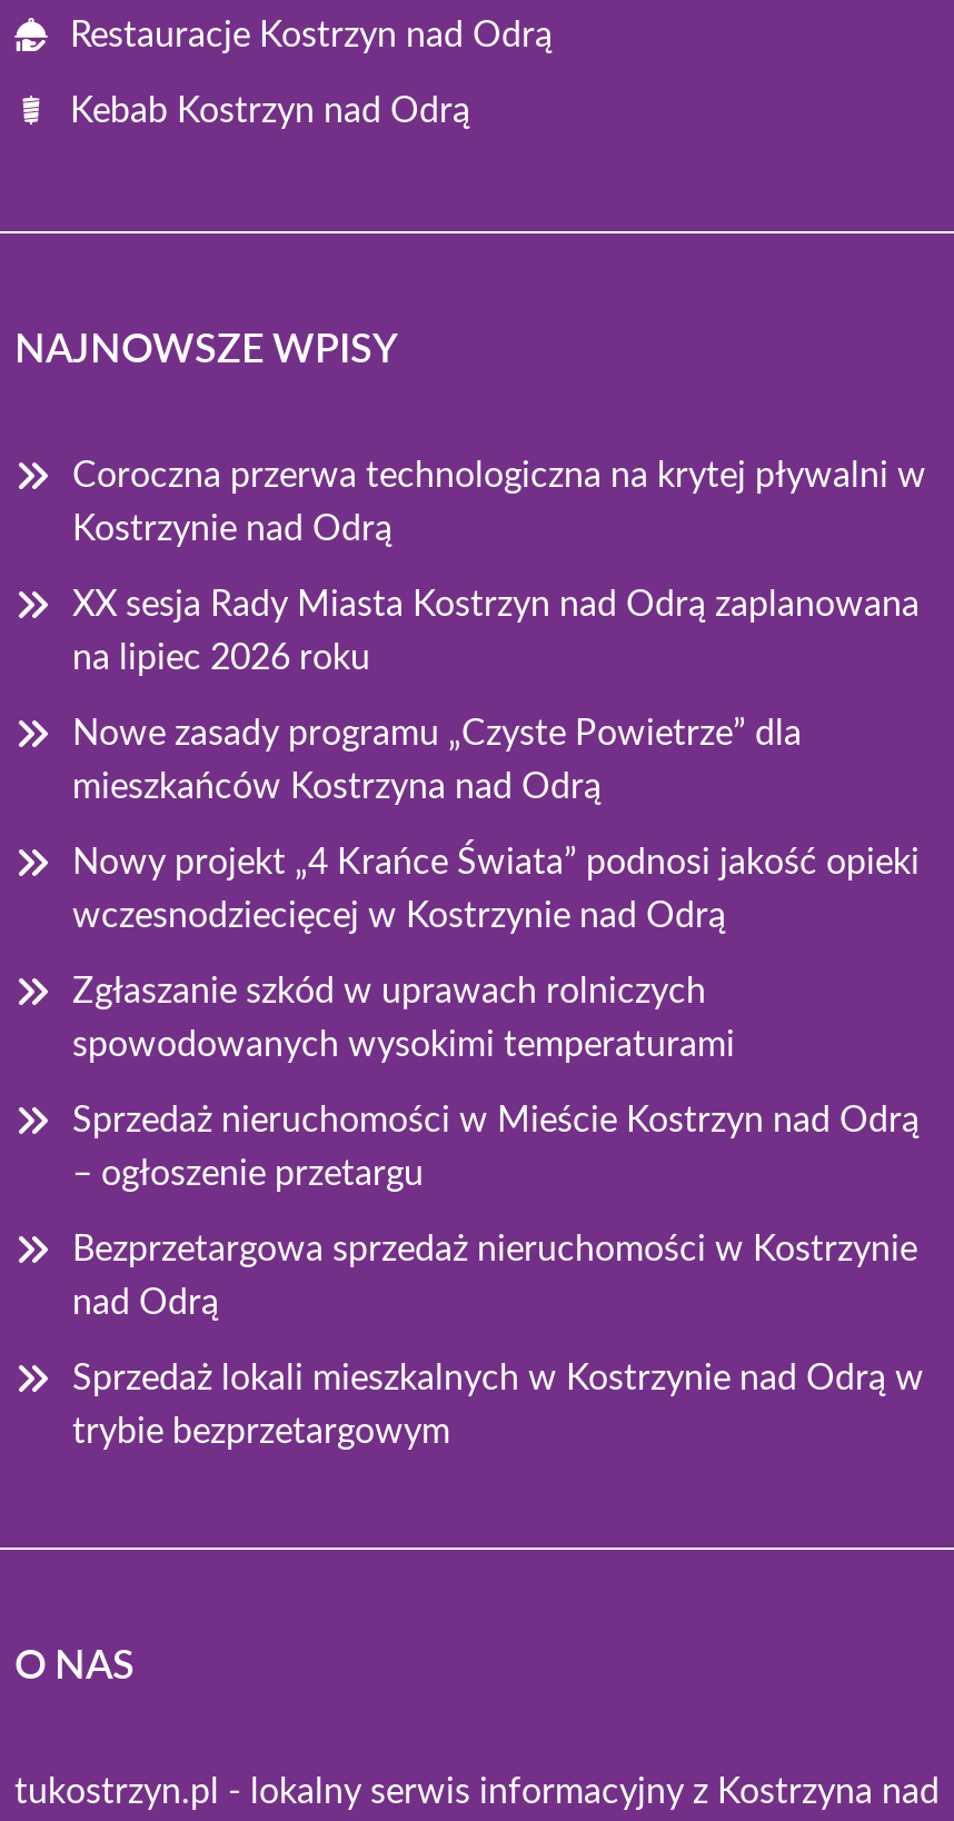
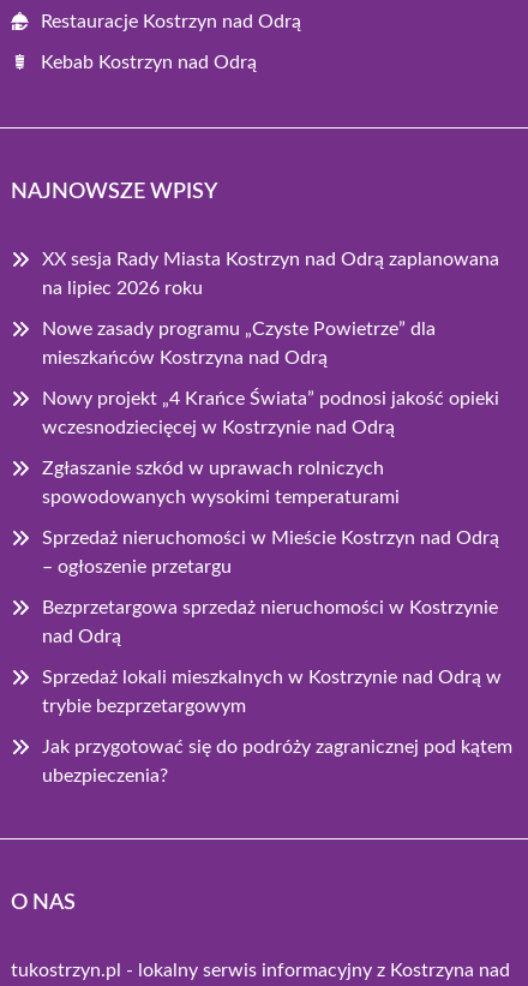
[72,458,926,547] Coroczna przerwa technologiczna na krytej pływalni w | Kostrzynie nad Odrą -> none
moved [72,587,924,1450] -> [42,250,502,716]: XX sesja Rady Miasta Kostrzyn nad Odrą zaplanowana | na lipiec 2026 roku | Nowe zasady programu „Czyste Powietrze” dla | ... | Sprzedaż lokali mieszkalnych w Kostrzynie nad Odrą w | trybie bezprzetargowym
none -> [42,737,512,785] Jak przygotować się do podróży zagranicznej pod kątem | ubezpieczenia?

